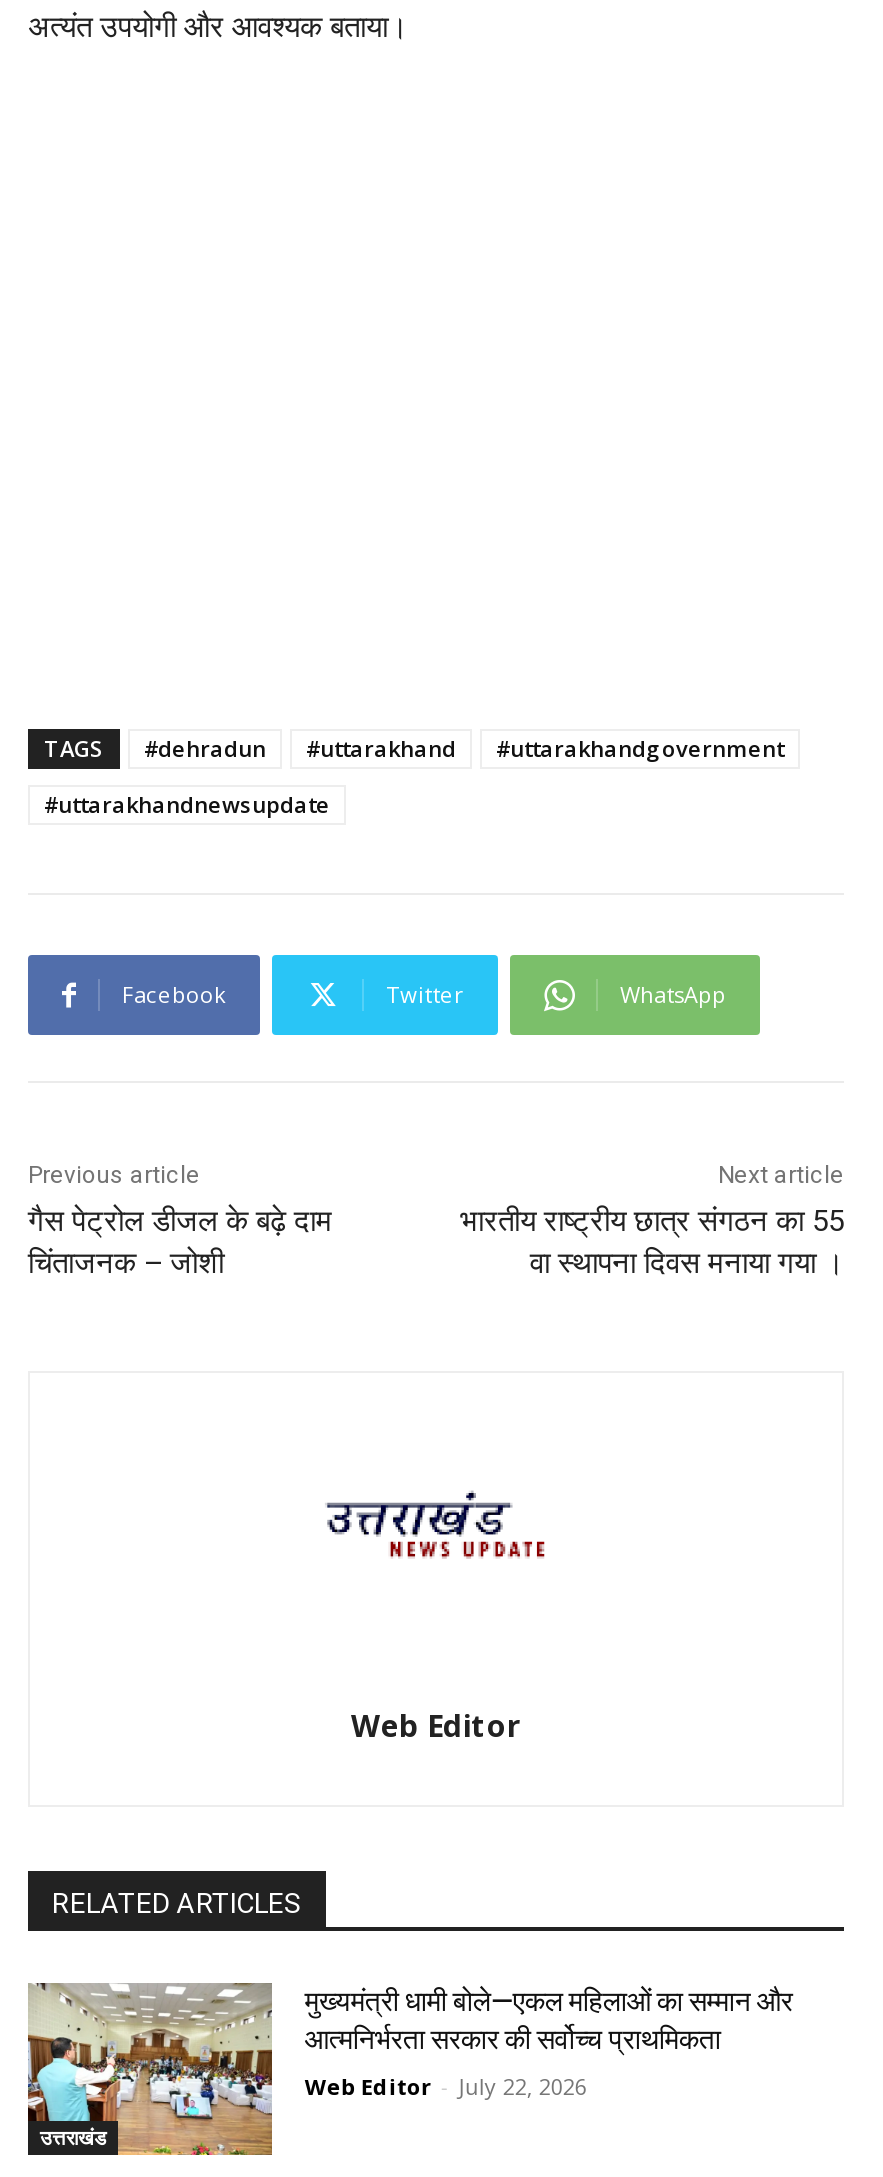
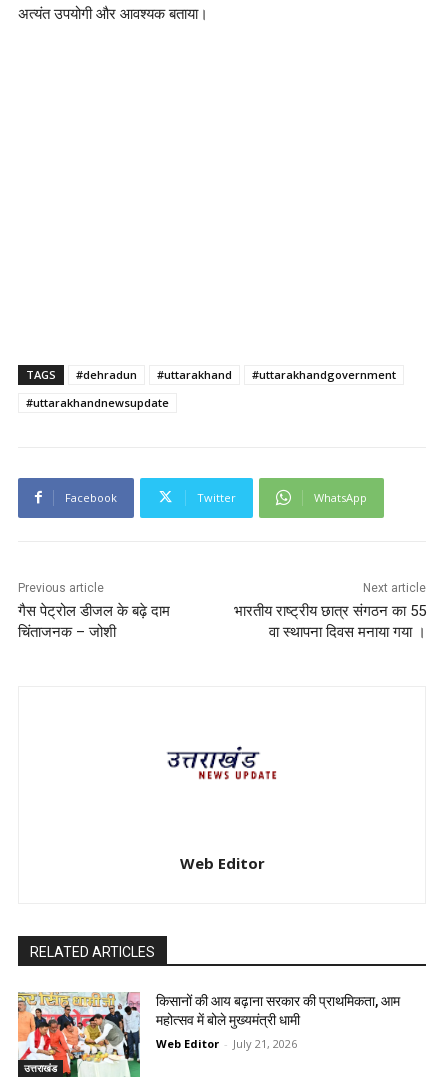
[26,1982,793,2158] [image] | मुख्यमंत्री धामी बोले—एकल महिलाओं का सम्मान और | आत्मनिर्भरता सरकार की सर्वोच्च प्राथमिकता -> [17,992,400,1078] [image] | किसानों की आय बढ़ाना सरकार की प्राथमिकता, आम | महोत्सव में बोले मुख्यमंत्री धामी
[305,2071,587,2101] Web Editor - July 22, 2026 -> [156,1035,297,1050] Web Editor - July 21, 2026

